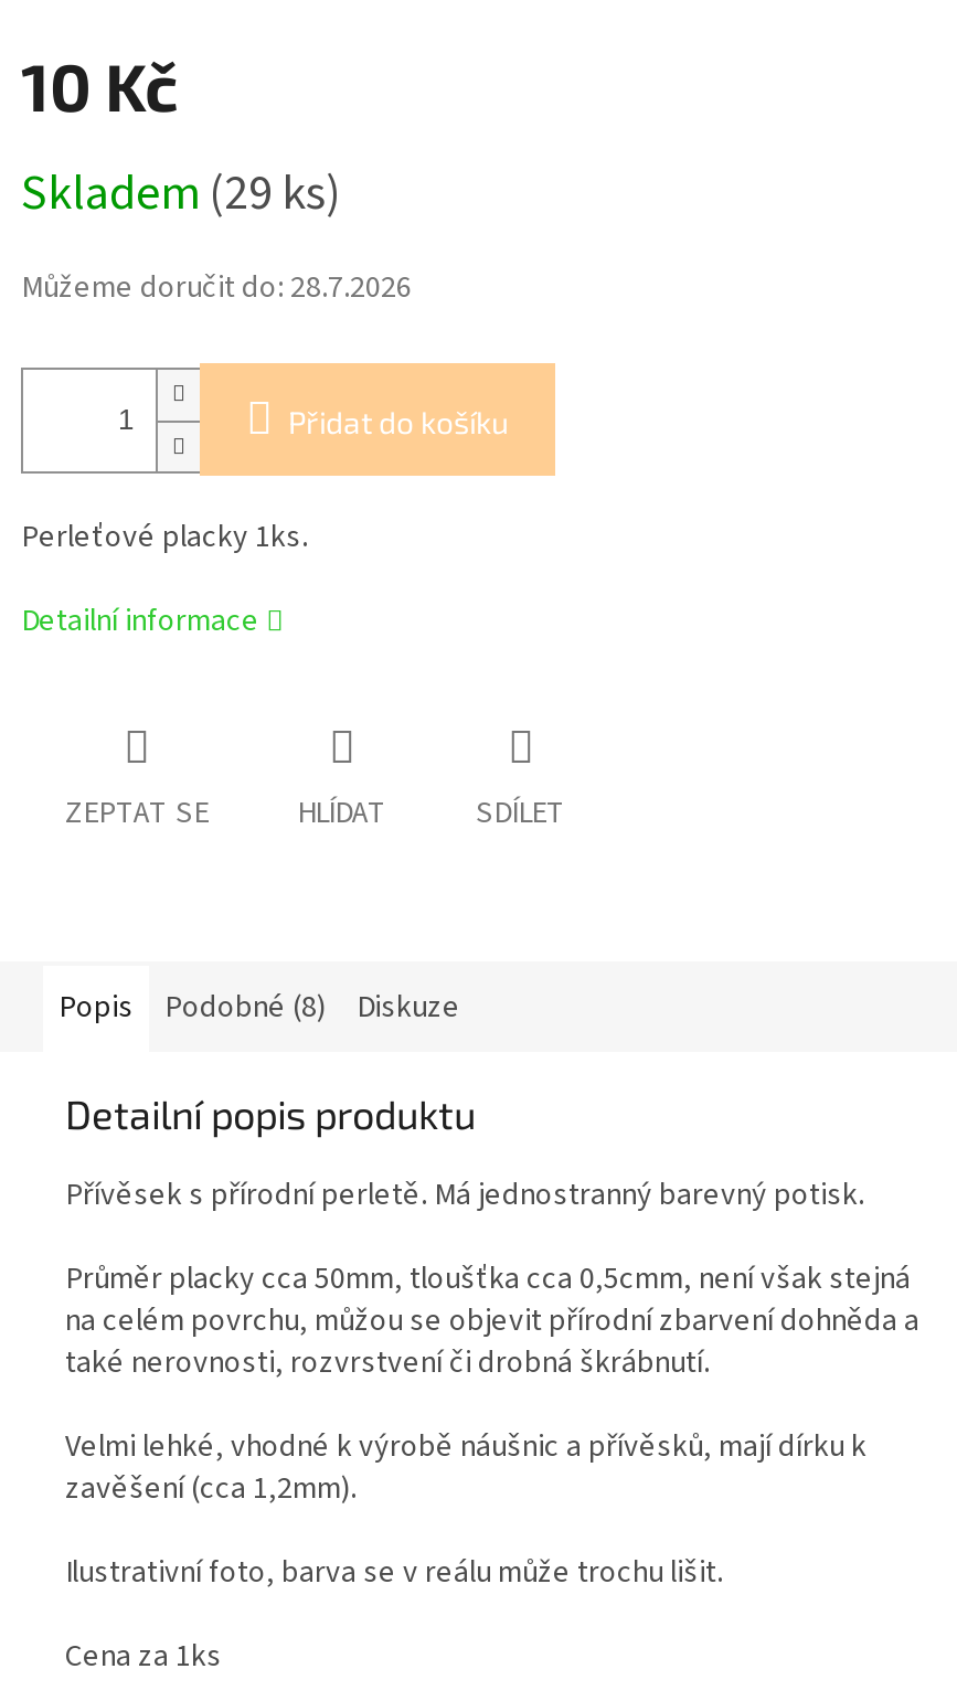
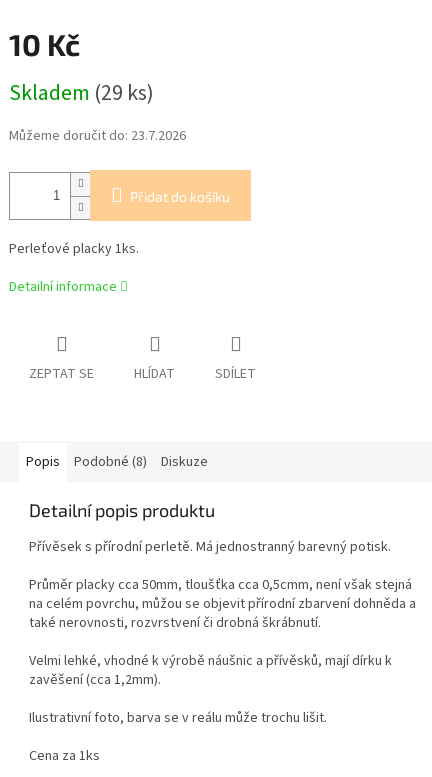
[21,267,412,311] Můžeme doručit do: 28.7.2026 -> [9,126,186,146] Můžeme doručit do: 23.7.2026

